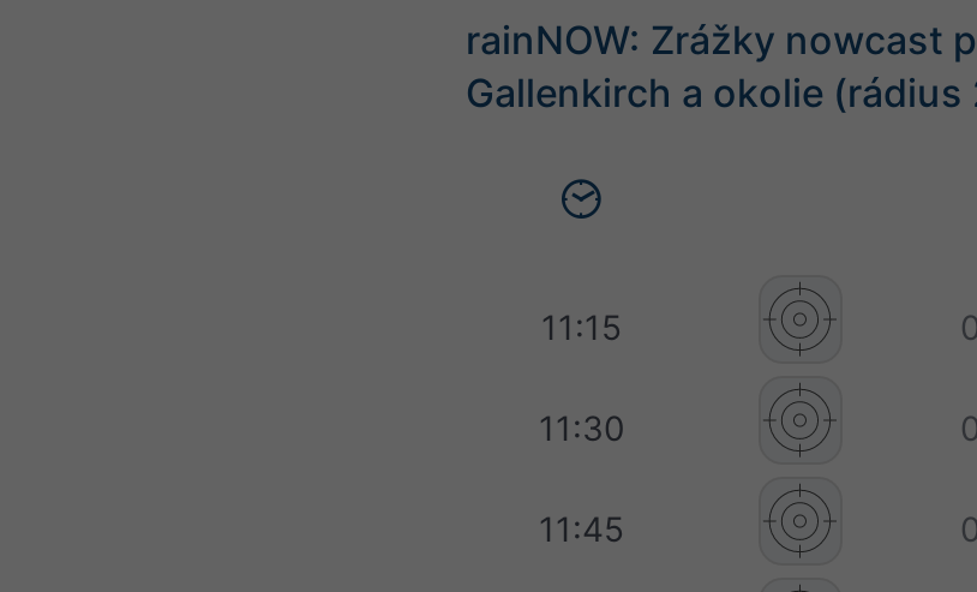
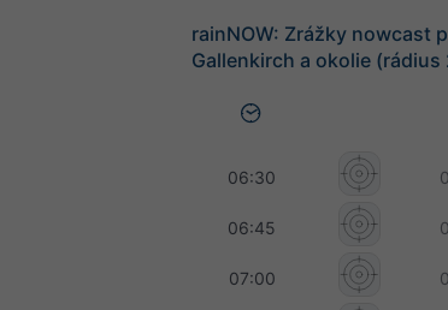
[541,305,623,346] 11:15 -> [228,166,276,187] 06:30
[539,406,625,447] 11:30 -> [228,217,276,237] 06:45
[539,507,625,548] 11:45 -> [228,267,275,288] 07:00

